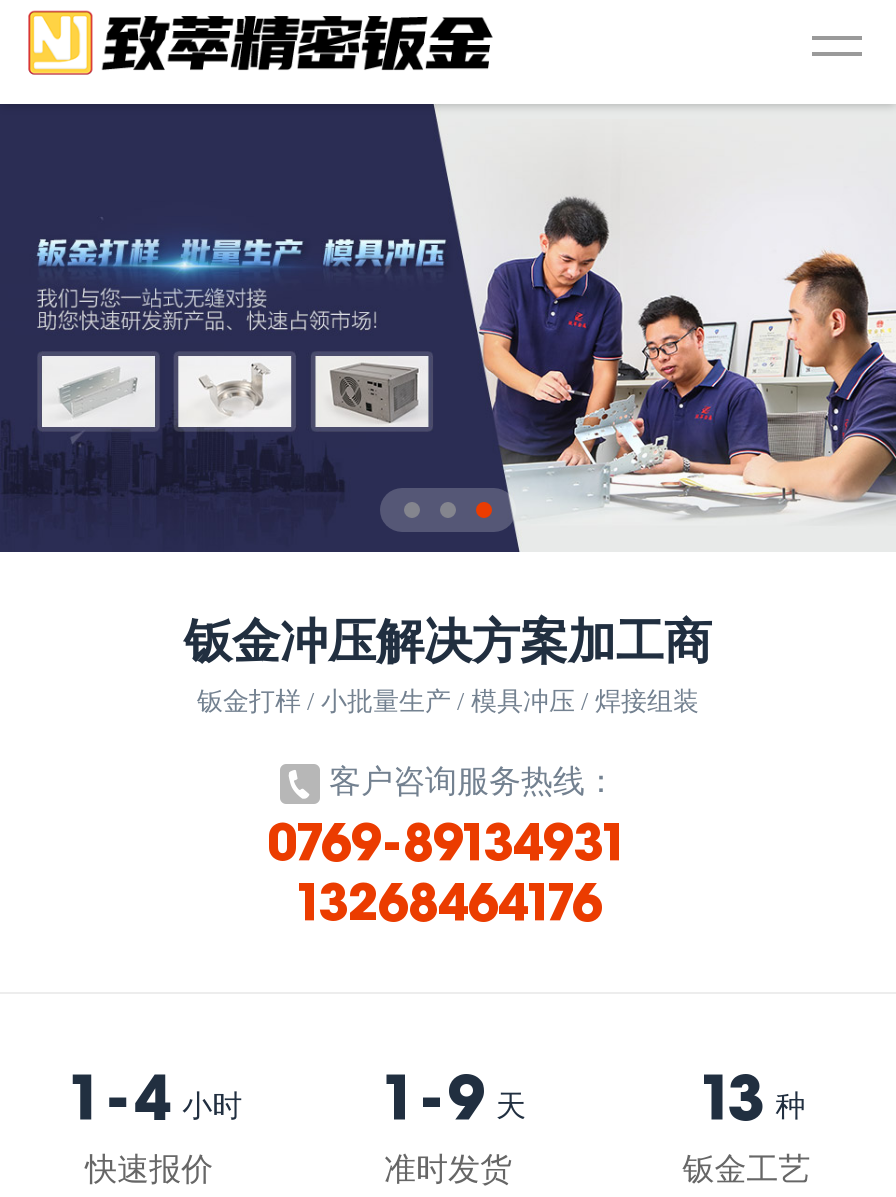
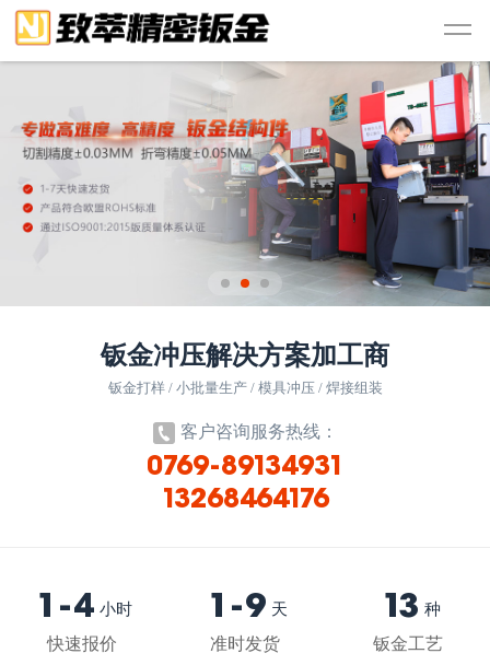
[6,102,890,554] [image] -> [3,61,487,306] [image]

